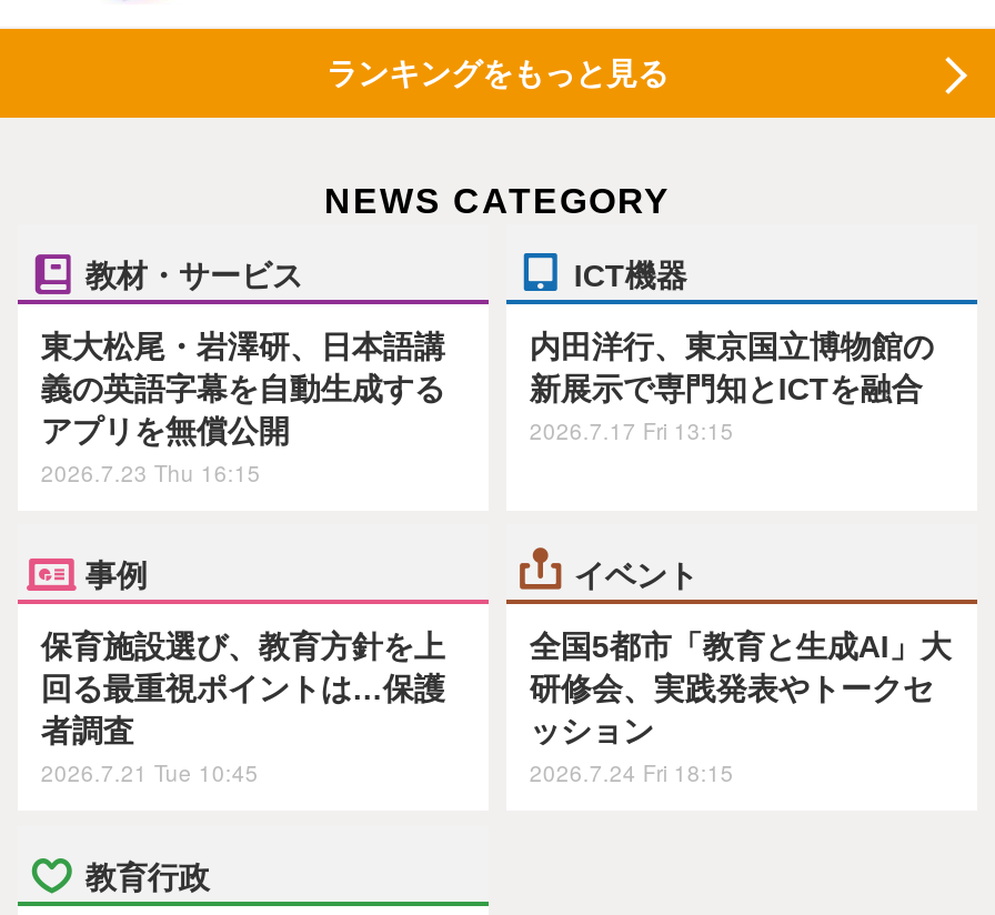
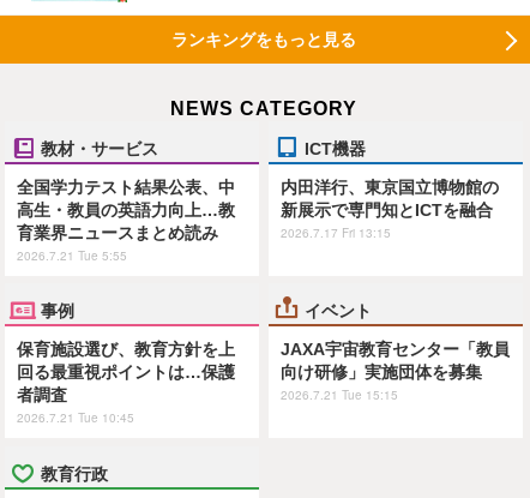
[41,328,445,488] 東大松尾・岩澤研、日本語講 | 義の英語字幕を自動生成する | アプリを無償公開 | 2026.7.23 Thu 16:15 -> [17,177,236,264] 全国学力テスト結果公表、中 | 高生・教員の英語力向上…教 | 育業界ニュースまとめ読み | 2026.7.21 Tue 5:55
[529,629,951,789] 全国5都市「教育と生成AI」大 | 研修会、実践発表やトークセ | ッション | 2026.7.24 Fri 18:15 -> [281,340,510,404] JAXA宇宙教育センター「教員 | 向け研修」実施団体を募集 | 2026.7.21 Tue 15:15

